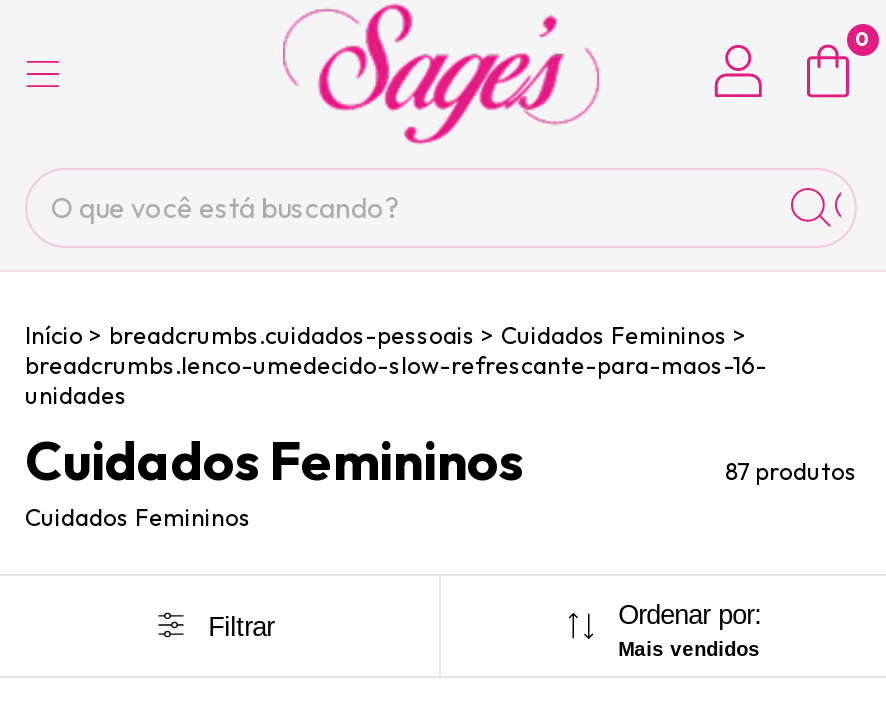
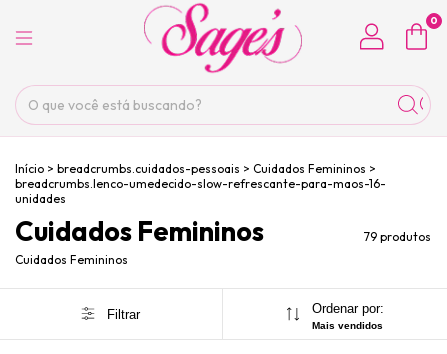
[725,456,857,486] 87 produtos -> [364,229,431,244] 79 produtos

